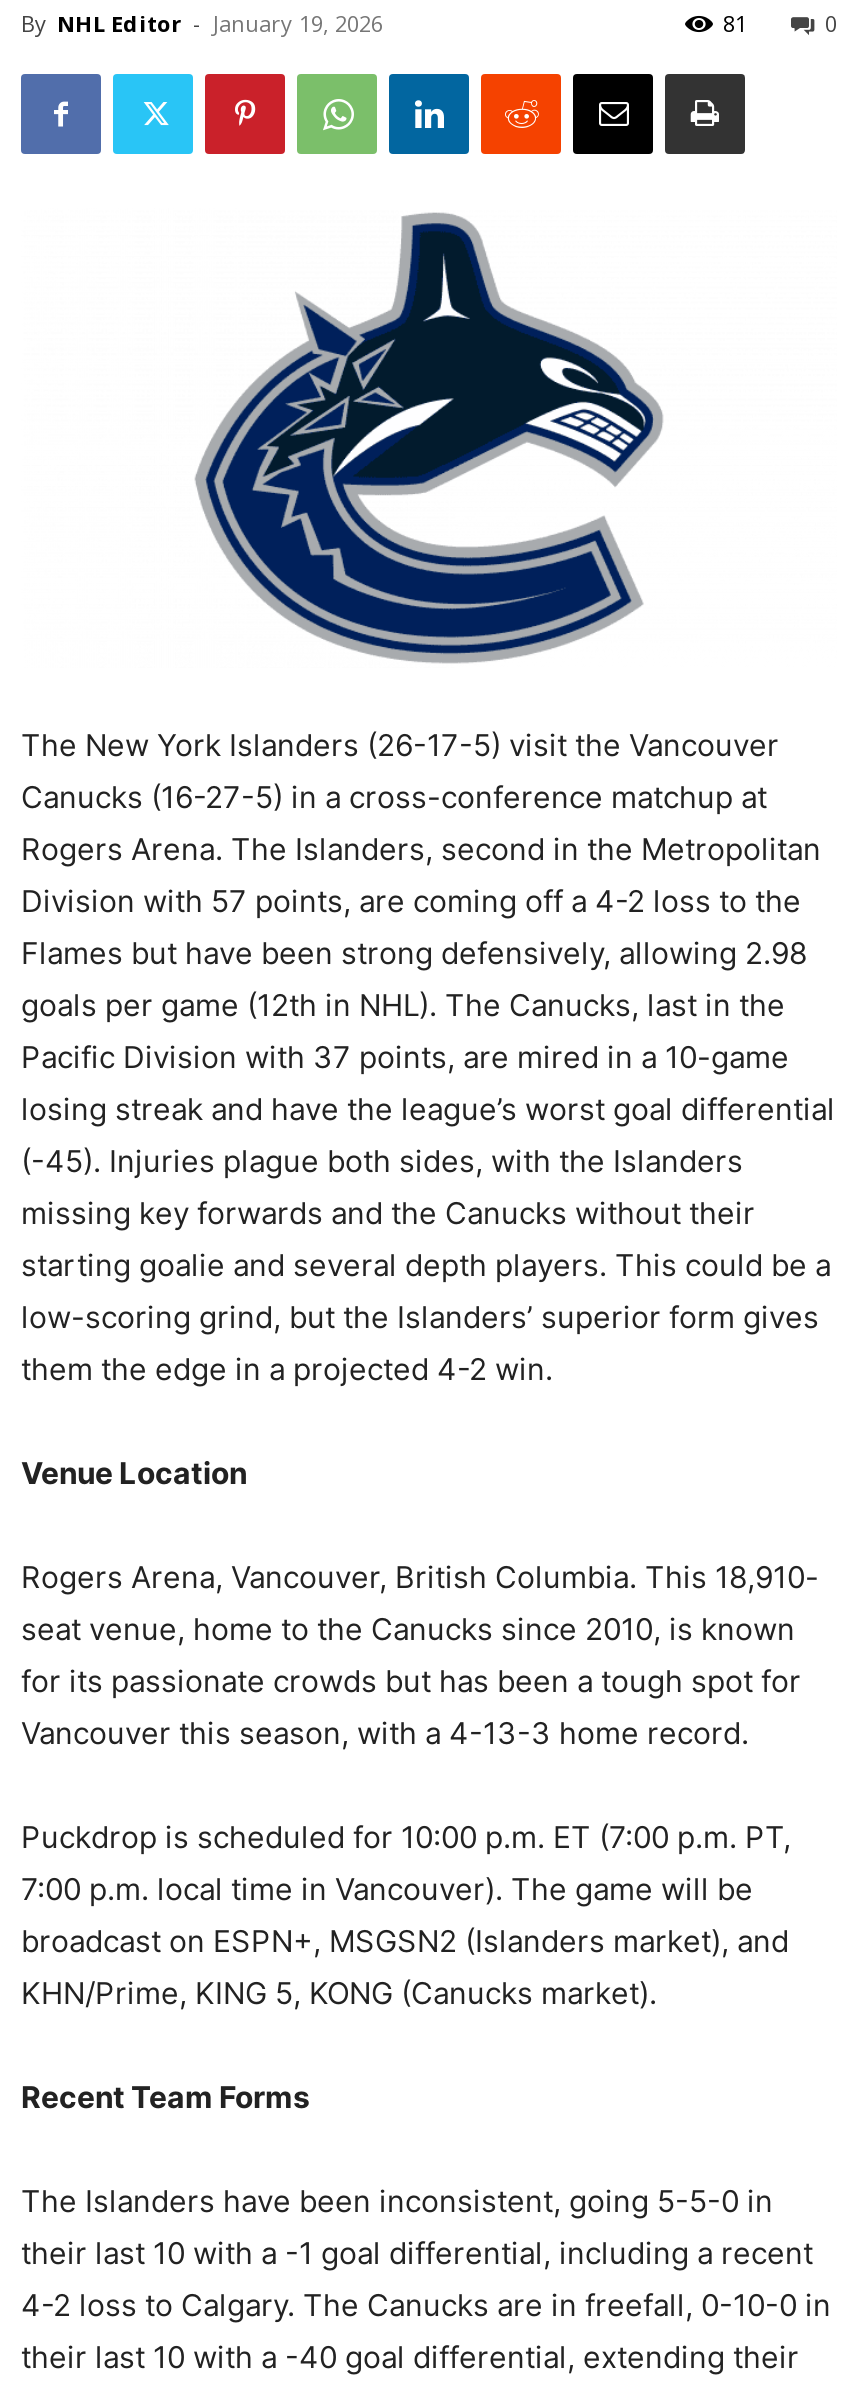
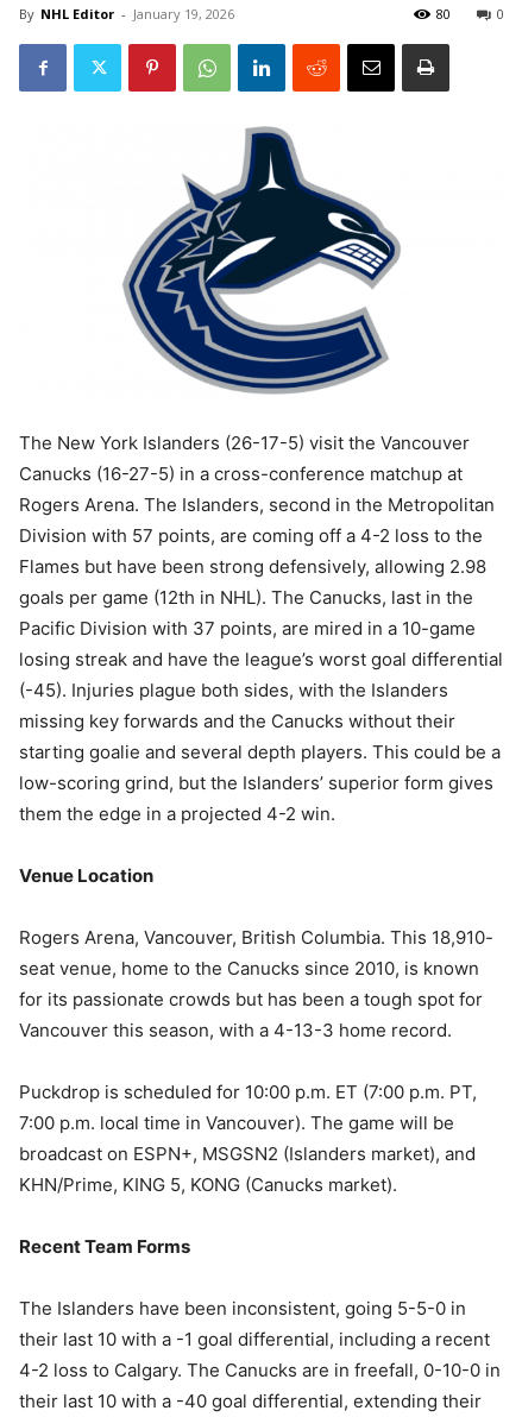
[723,8,747,38] 81 -> [436,5,451,23] 80

